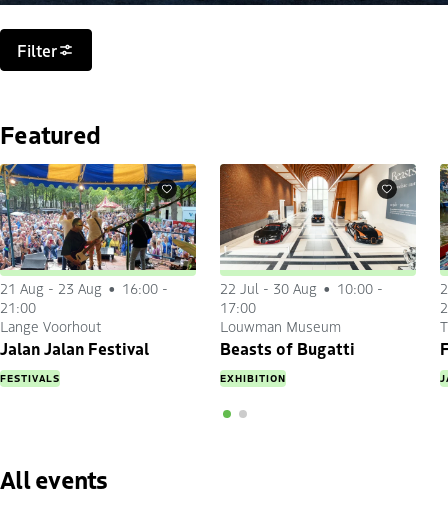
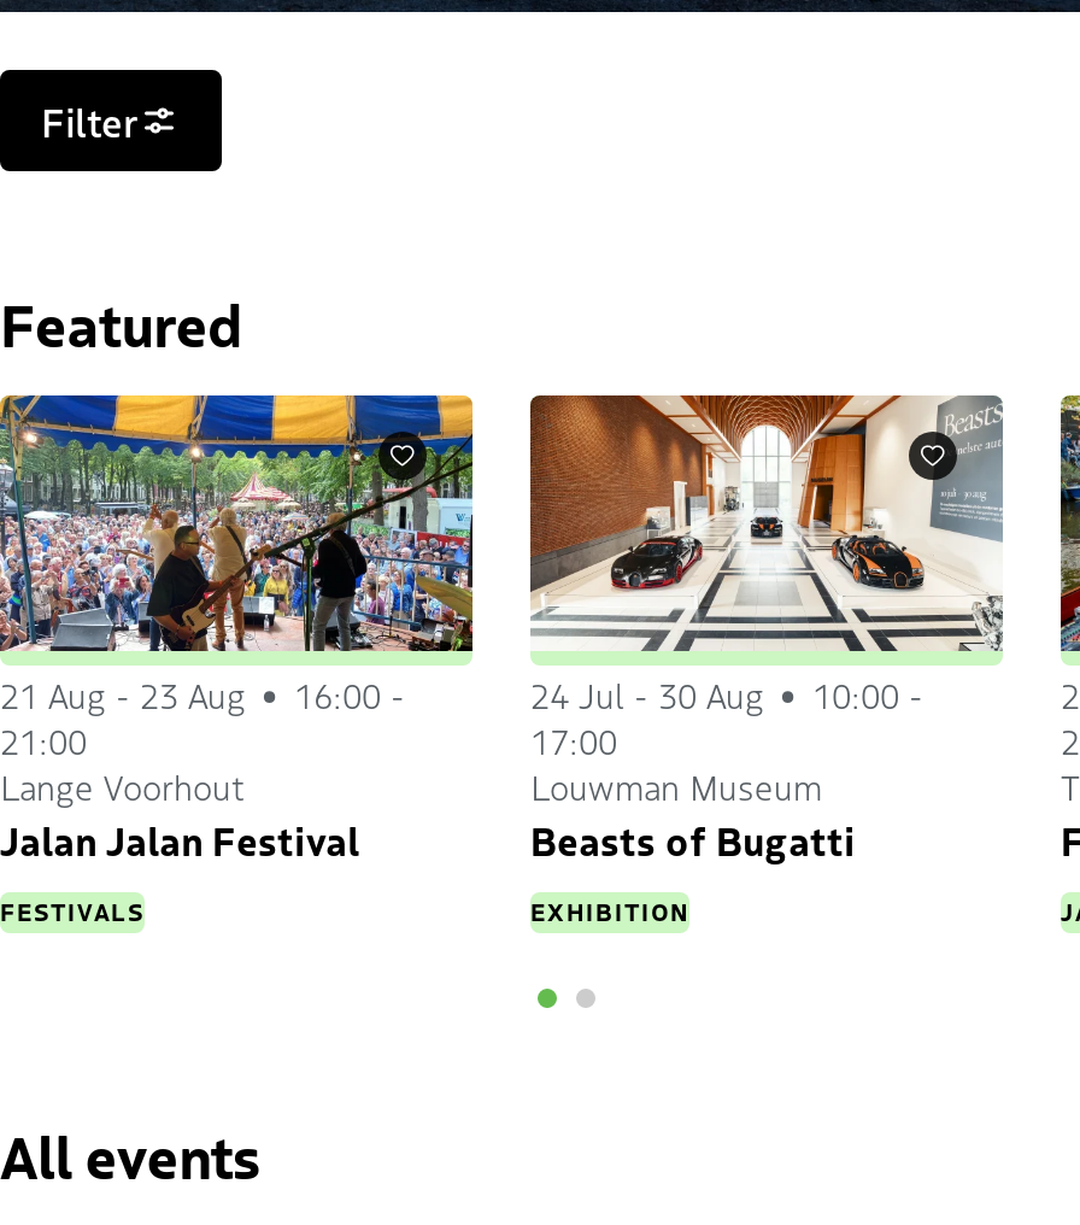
[220,278,383,298] 22 Jul - 30 Aug 10:00 - -> [530,670,923,718] 24 Jul - 30 Aug 10:00 -

